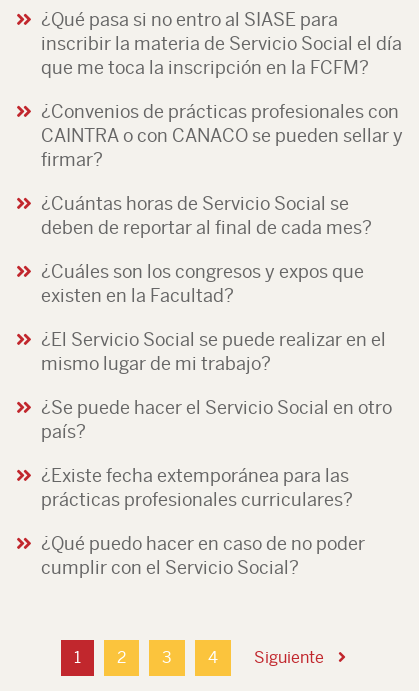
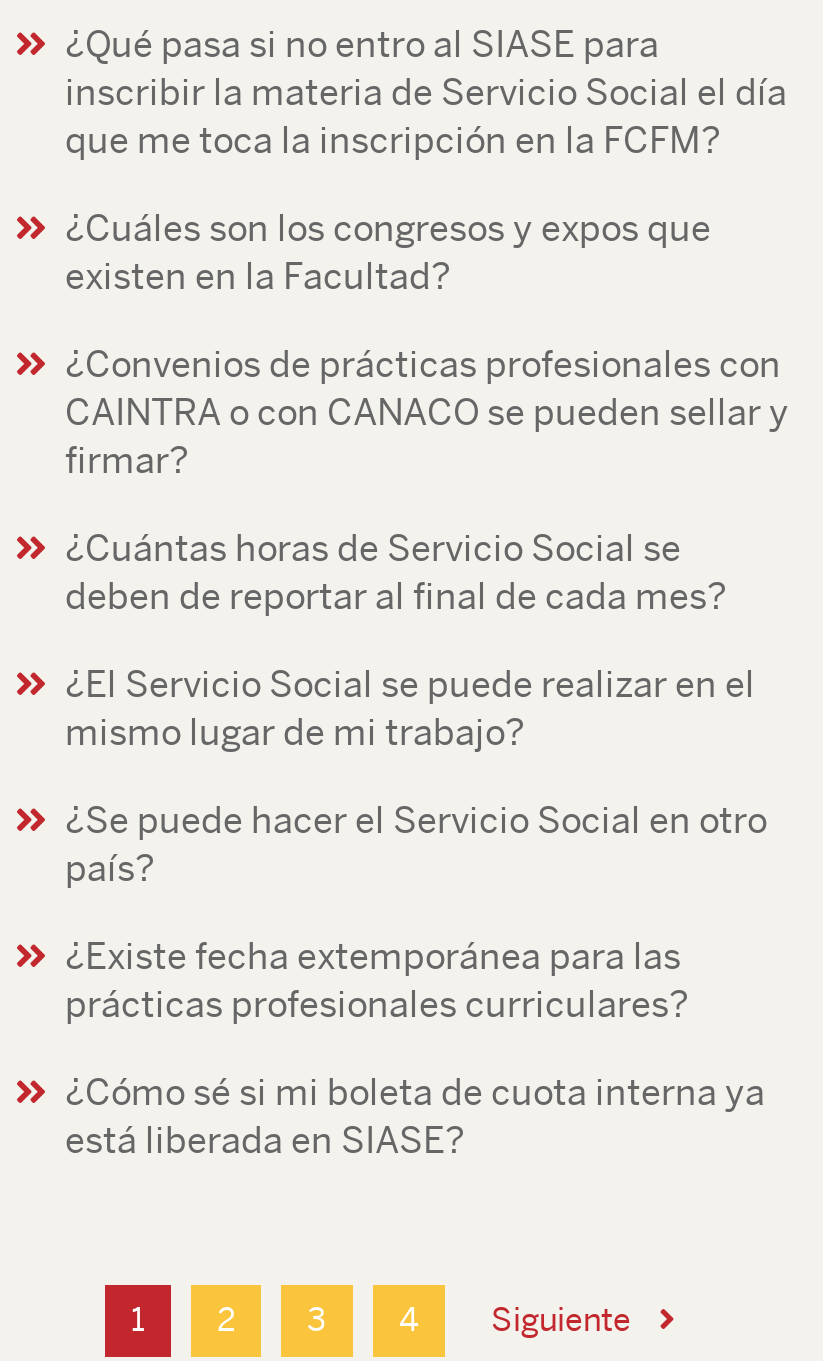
moved [41,101,403,238] -> [65,343,789,617]: ¿Convenios de prácticas profesionales con | CAINTRA o con CANACO se pueden sellar y | firmar? | ¿Cuántas horas de Servicio Social se | deben de reportar al final de cada mes?
moved [41,261,364,306] -> [65,207,711,297]: ¿Cuáles son los congresos y expos que | existen en la Facultad?
[41,533,365,578] ¿Qué puedo hacer en caso de no poder | cumplir con el Servicio Social? -> [65,1071,765,1161] ¿Cómo sé si mi boleta de cuota interna ya | está liberada en SIASE?

